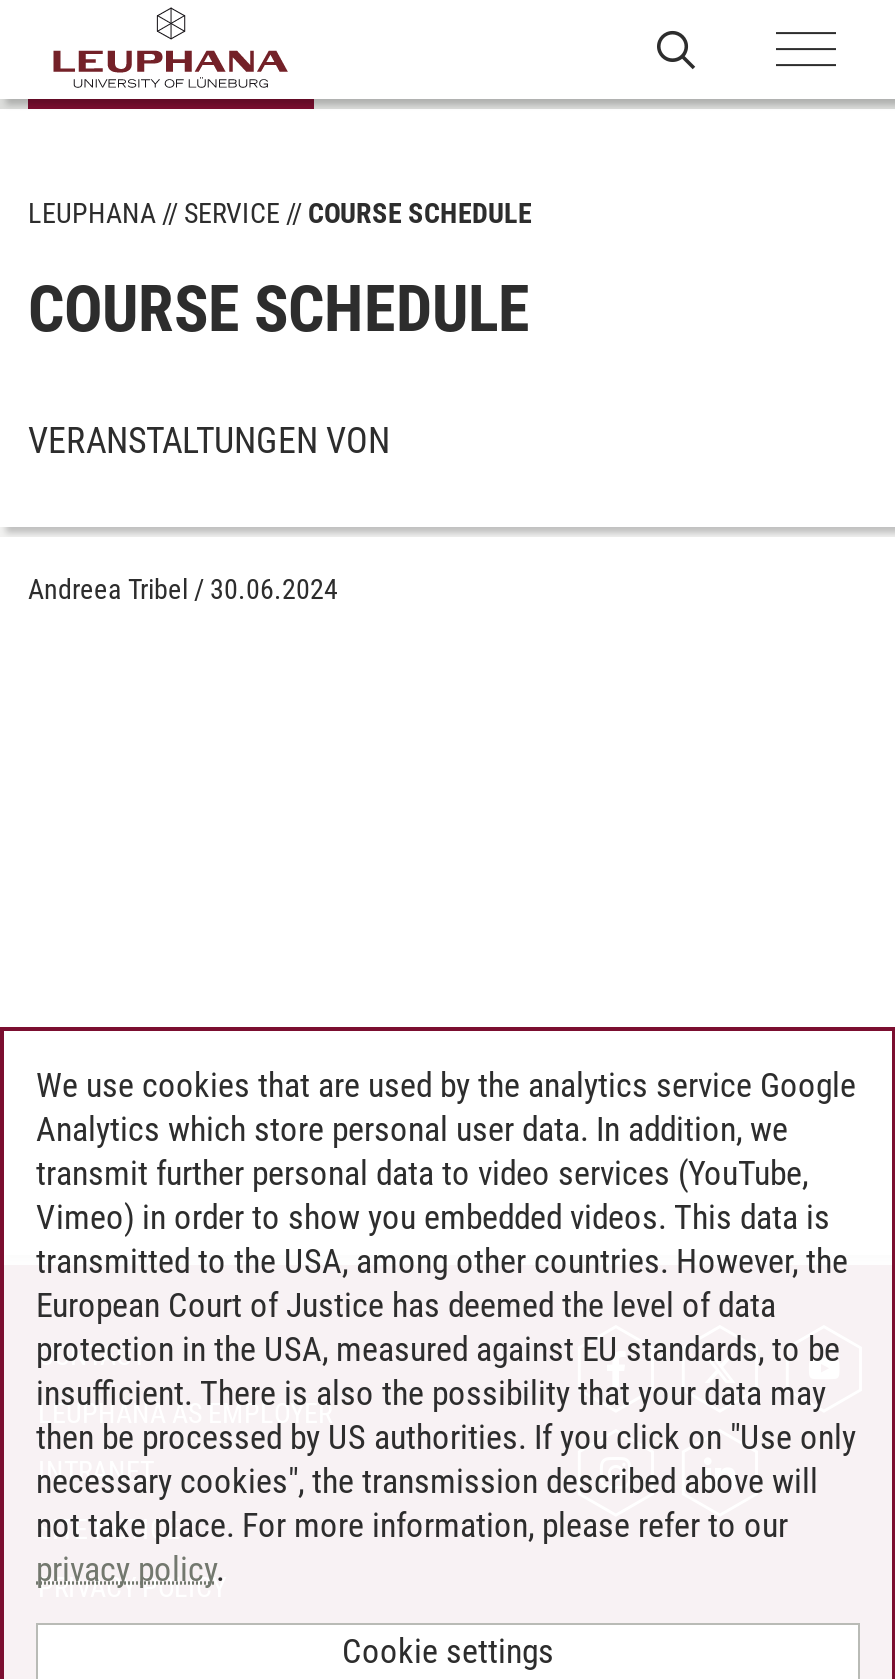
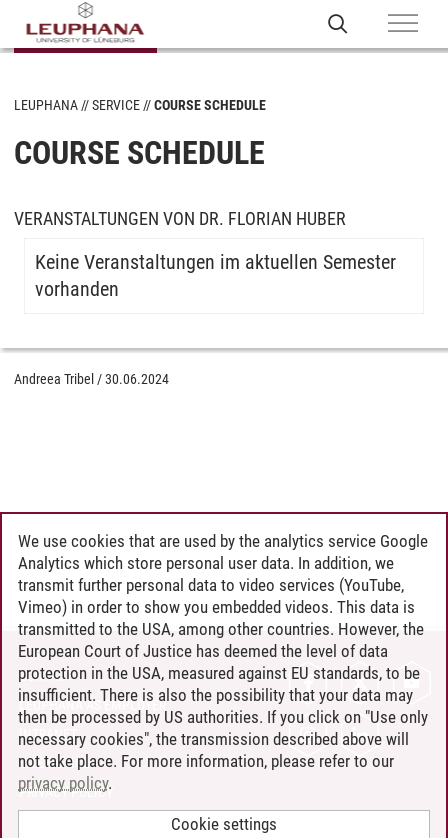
[28,419,390,461] VERANSTALTUNGEN VON -> [14,208,396,301] VERANSTALTUNGEN VON DR. FLORIAN HUBER | Keine Veranstaltungen im aktuellen Semester | vorhanden
moved [28,573,338,605] -> [14,371,169,387]: Andreea Tribel / 30.06.2024

